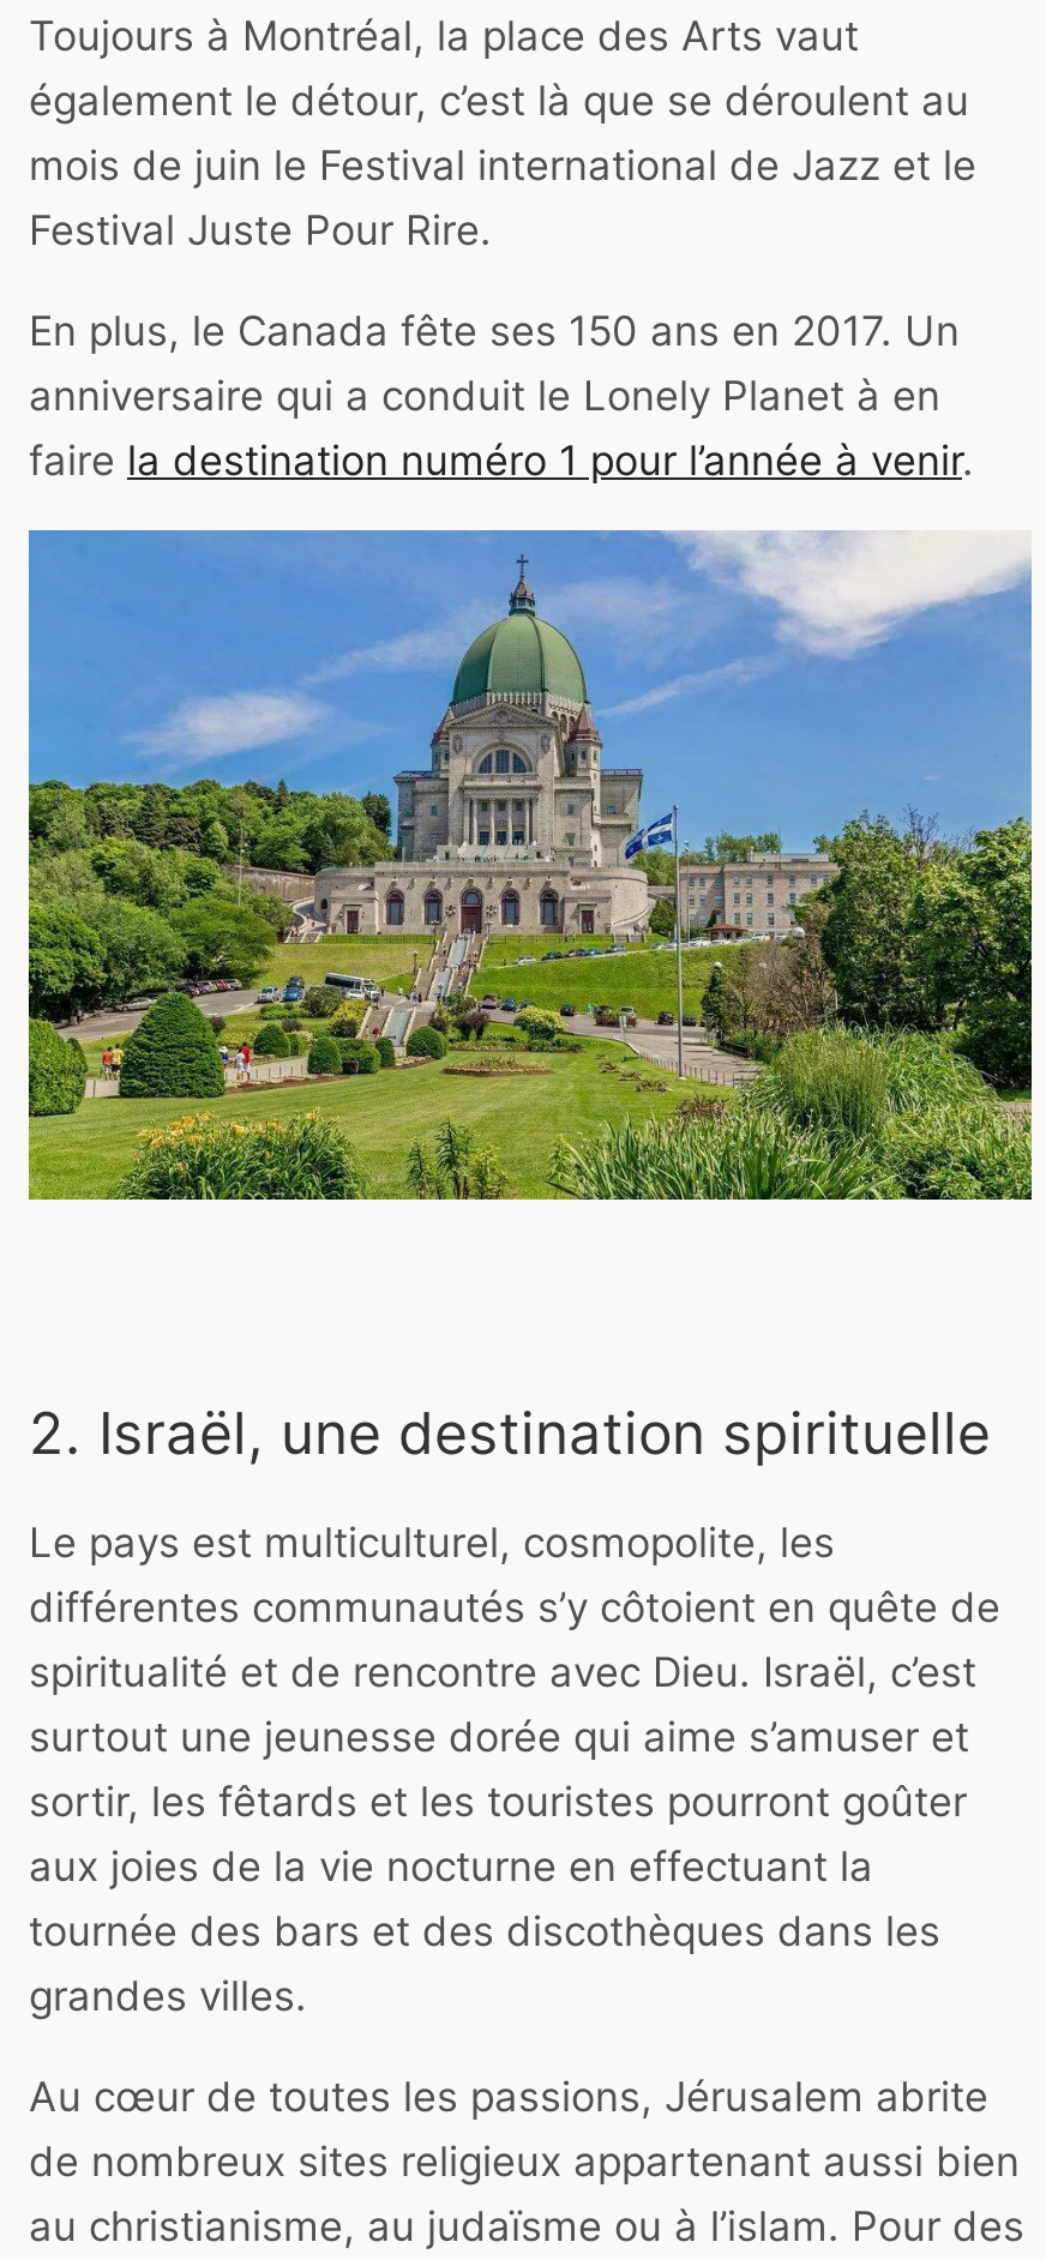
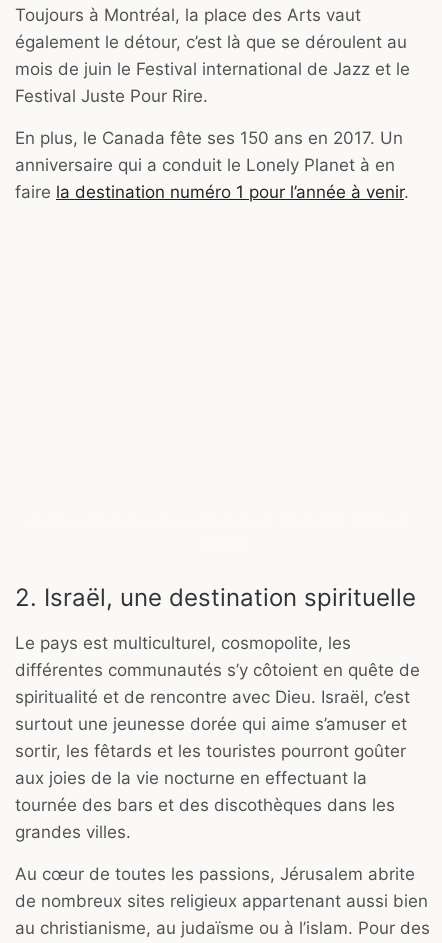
[26,528,1034,1202] [image] -> none

